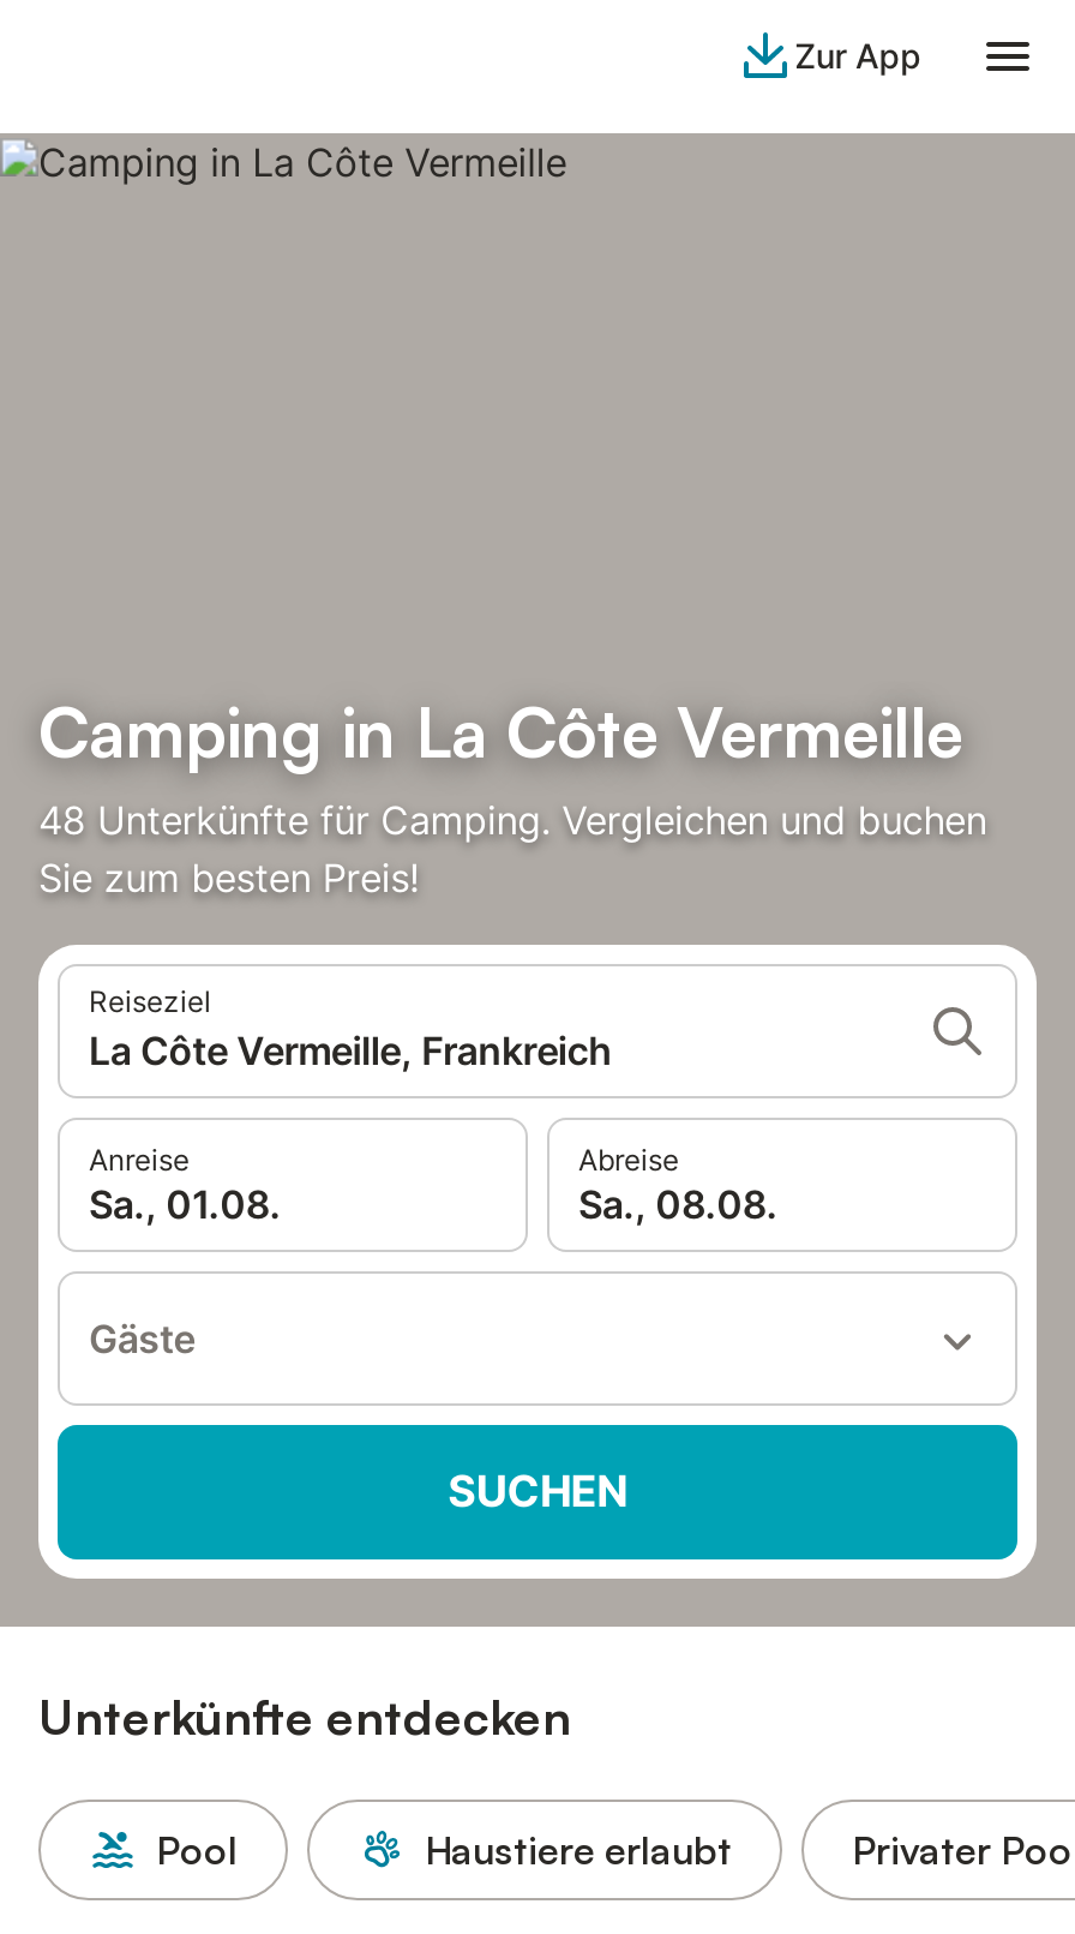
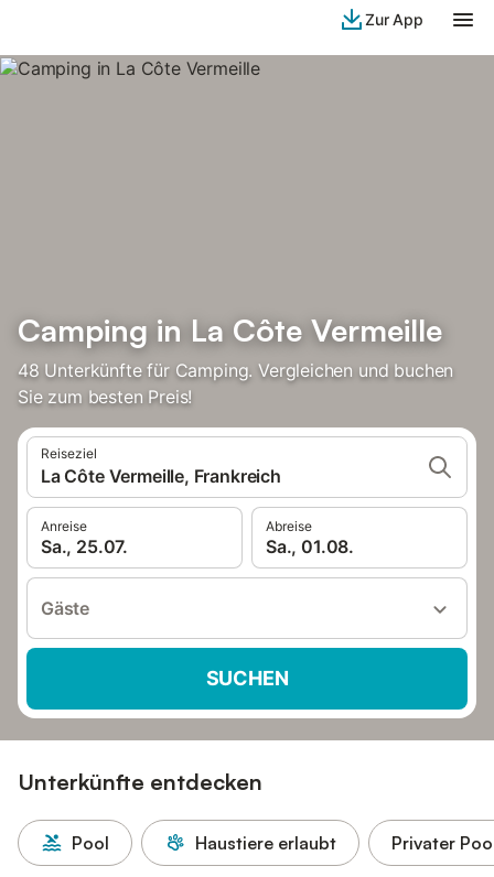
[89,1180,281,1228] Sa., 01.08. -> [41,535,128,557] Sa., 25.07.
[578,1180,778,1228] Sa., 08.08. -> [266,535,354,557] Sa., 01.08.

